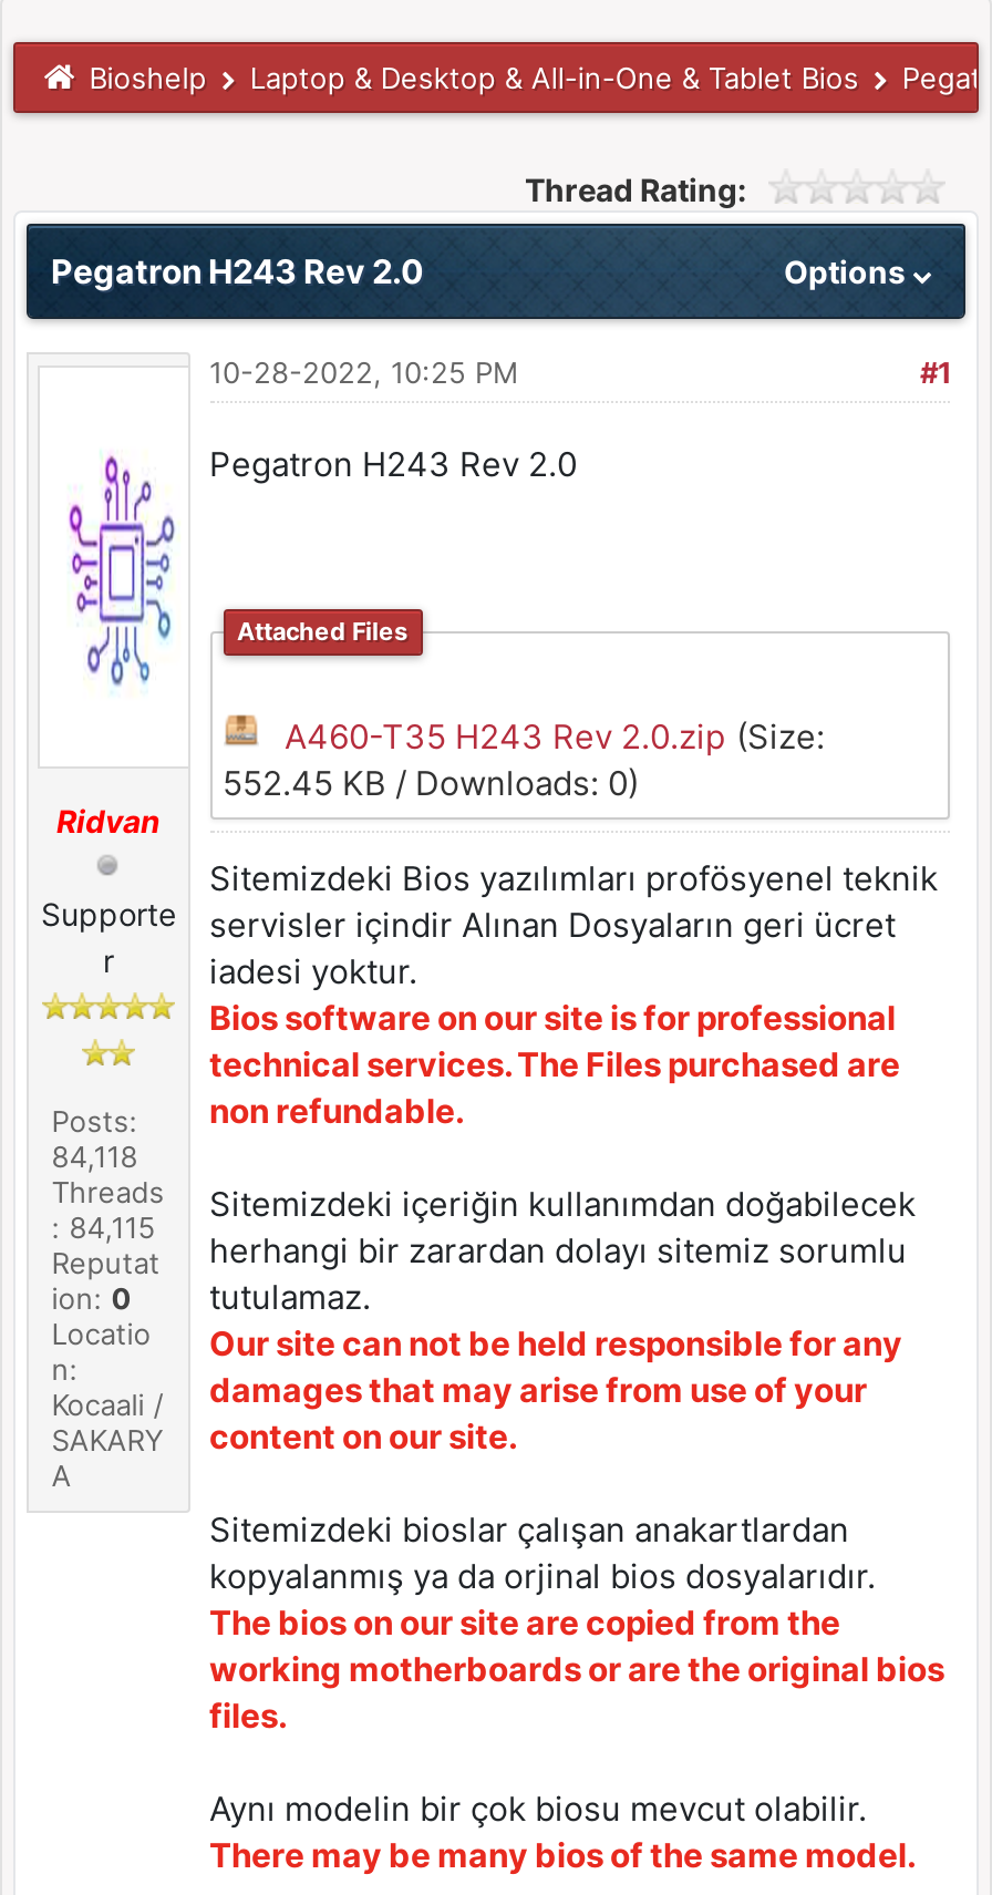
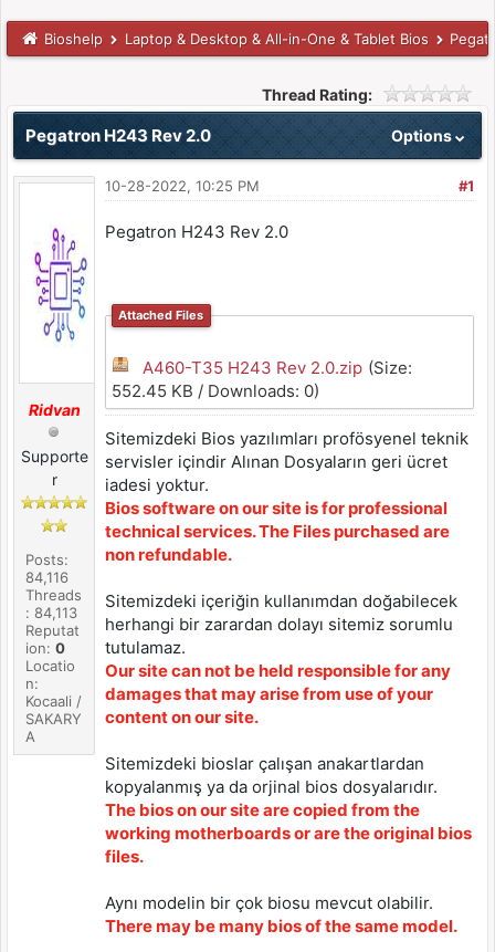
[51,1139,138,1174] 84,118 -> [26,568,69,586] 84,116
[51,1209,155,1245] : 84,115 -> [26,604,78,621] : 84,113

